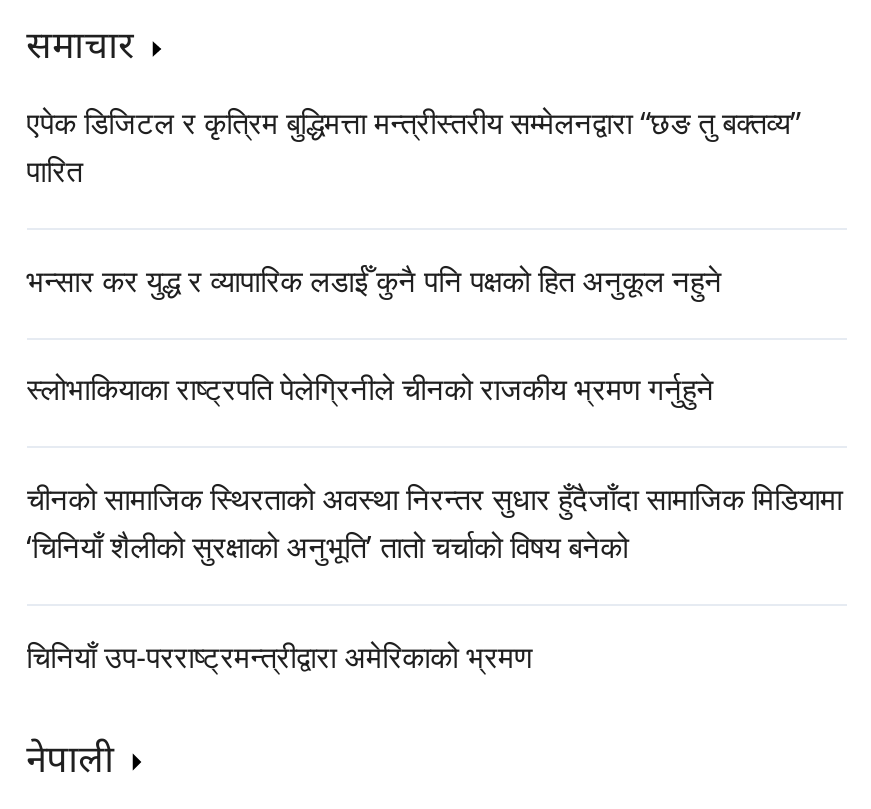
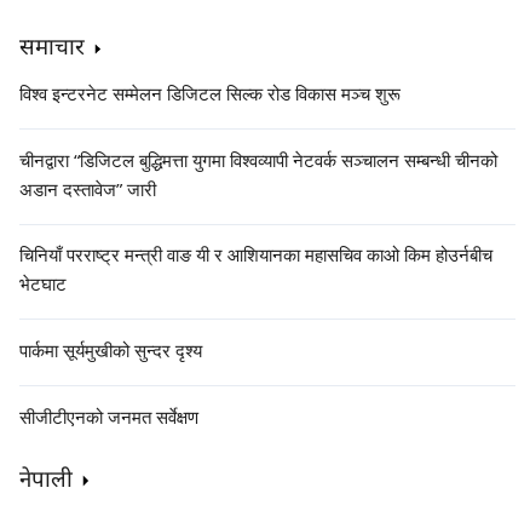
[26,104,800,194] एपेक डिजिटल र कृत्रिम बुद्धिमत्ता मन्त्रीस्तरीय सम्मेलनद्वारा “छङ तु बक्तव्य” | पारित -> [19,82,400,108] विश्व इन्टरनेट सम्मेलन डिजिटल सिल्क रोड विकास मञ्च शुरू
[26,261,722,303] भन्सार कर युद्ध र व्यापारिक लडाईँ कुनै पनि पक्षको हित अनुकूल नहुने -> [19,148,497,203] चीनद्वारा “डिजिटल बुद्धिमत्ता युगमा विश्वव्यापी नेटवर्क सञ्चालन सम्बन्धी चीनको | अडान दस्तावेज” जारी
[26,371,714,413] स्लोभाकियाका राष्ट्रपति पेलेग्रिनीले चीनको राजकीय भ्रमण गर्नुहुने -> [19,244,492,298] चिनियाँ परराष्ट्र मन्त्री वाङ यी र आशियानका महासचिव काओ किम होउर्नबीच | भेटघाट
[26,481,842,571] चीनको सामाजिक स्थिरताको अवस्था निरन्तर सुधार हुँदैजाँदा सामाजिक मिडियामा | ‘चिनियाँ शैलीको सुरक्षाको अनुभूति’ तातो चर्चाको विषय बनेको -> [19,339,202,365] पार्कमा सूर्यमुखीको सुन्दर दृश्य
[26,638,532,680] चिनियाँ उप-परराष्ट्रमन्त्रीद्वारा अमेरिकाको भ्रमण -> [19,406,198,431] सीजीटीएनको जनमत सर्वेक्षण

